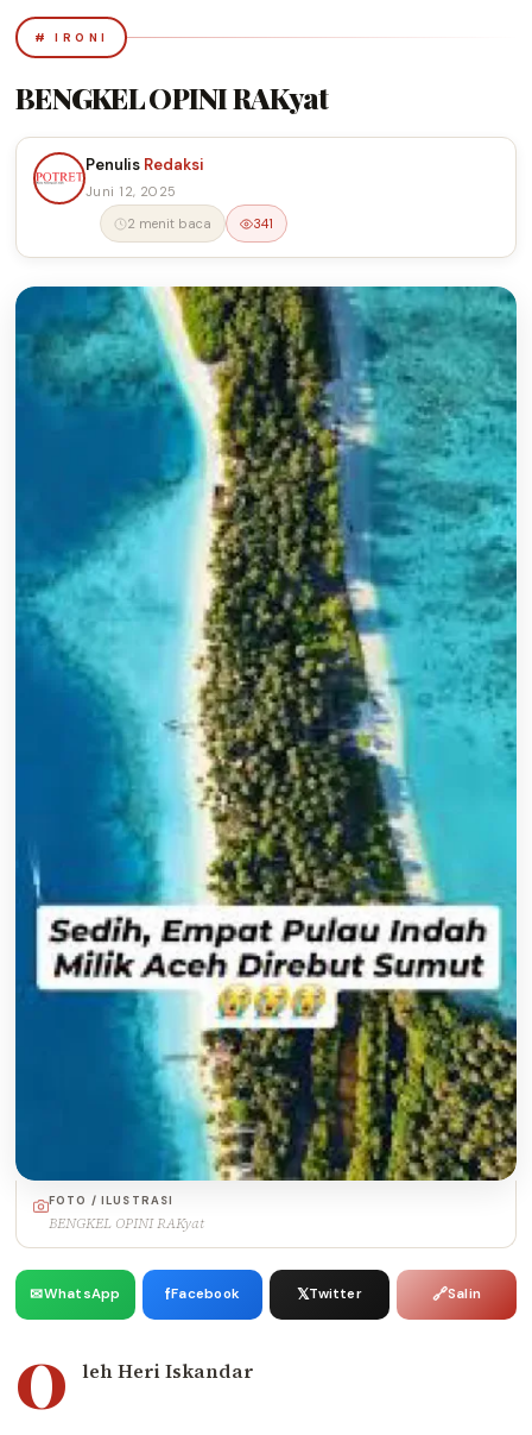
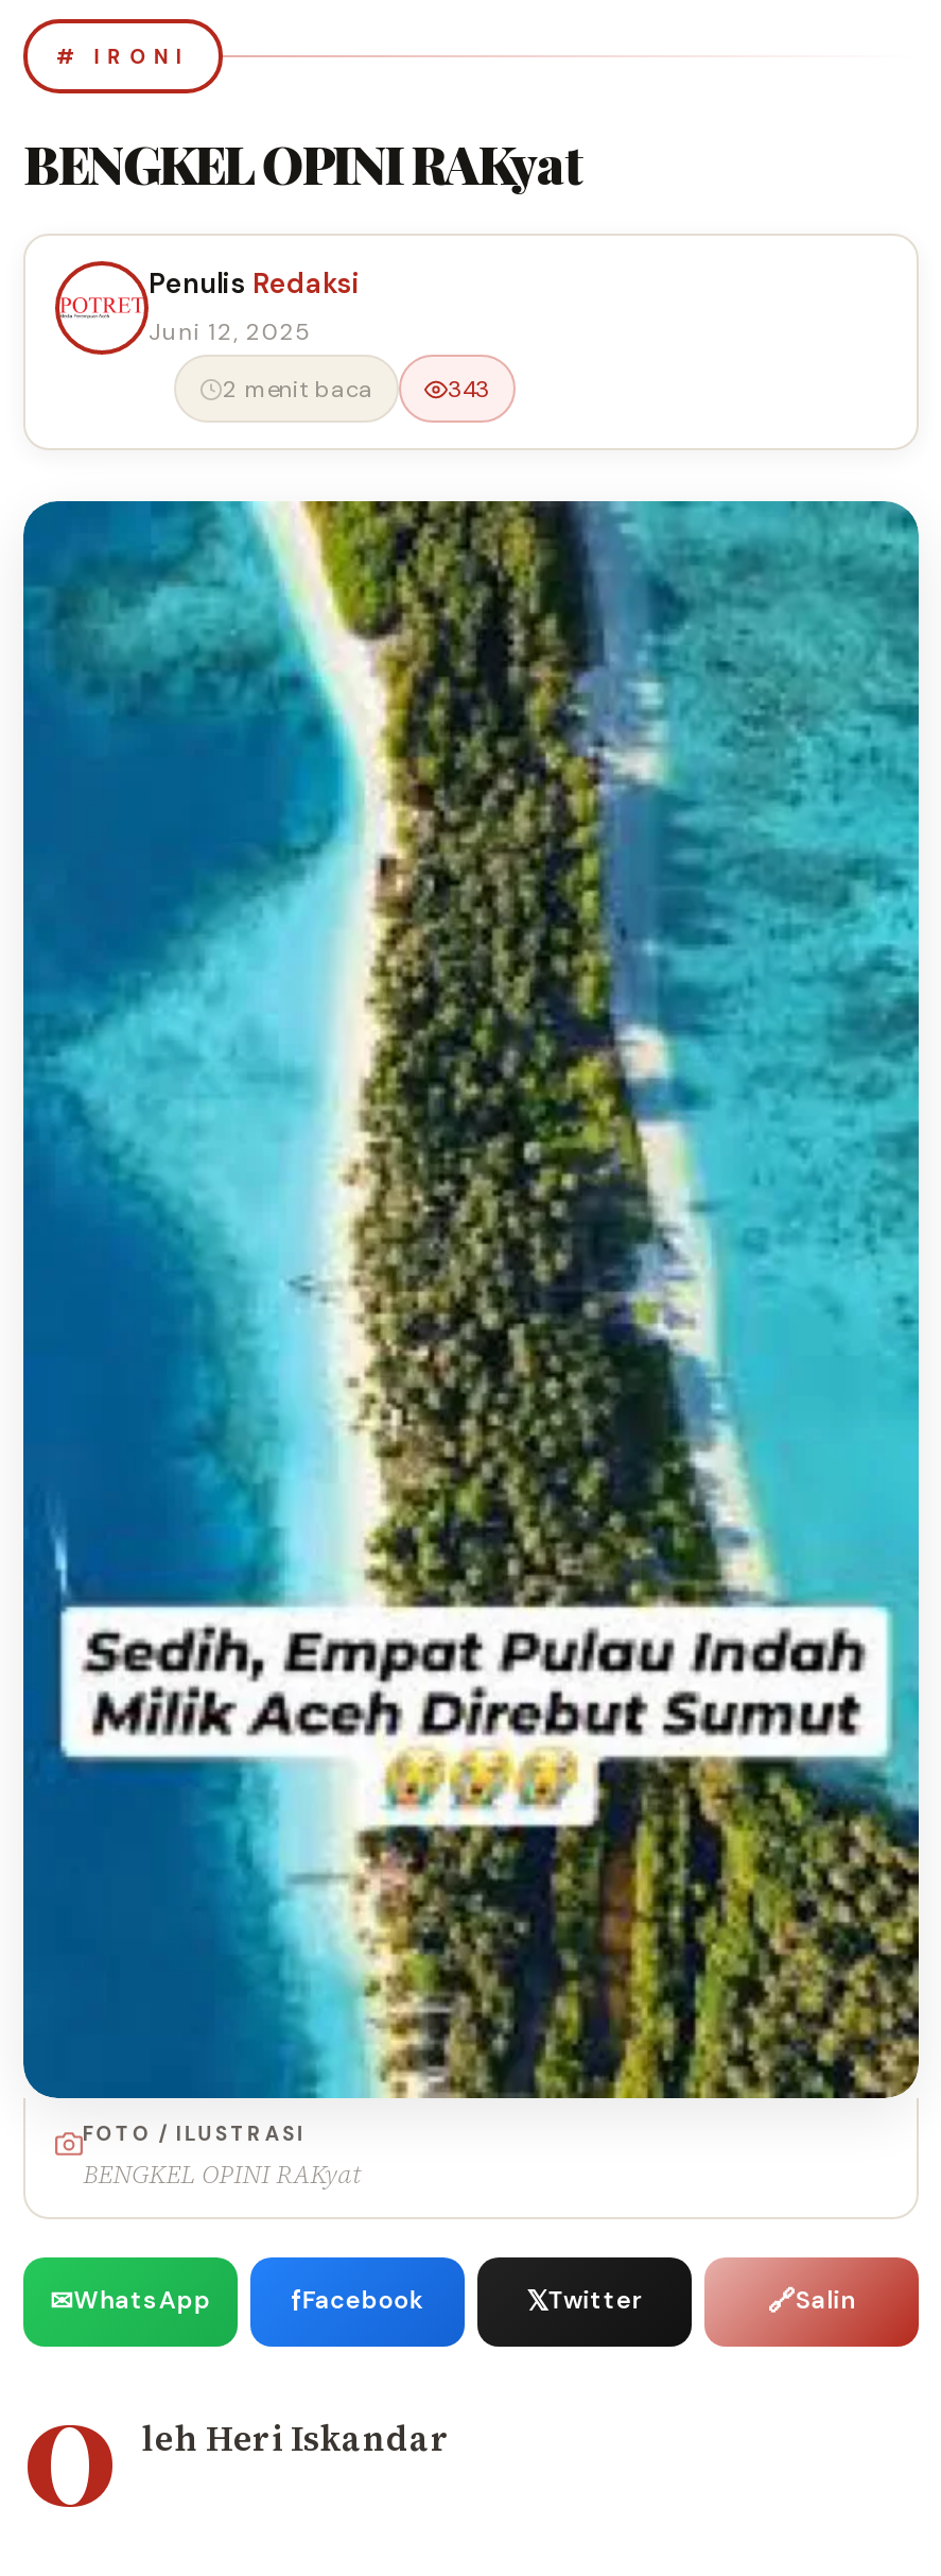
[253,215,273,232] 341 -> [448,374,490,403] 343

